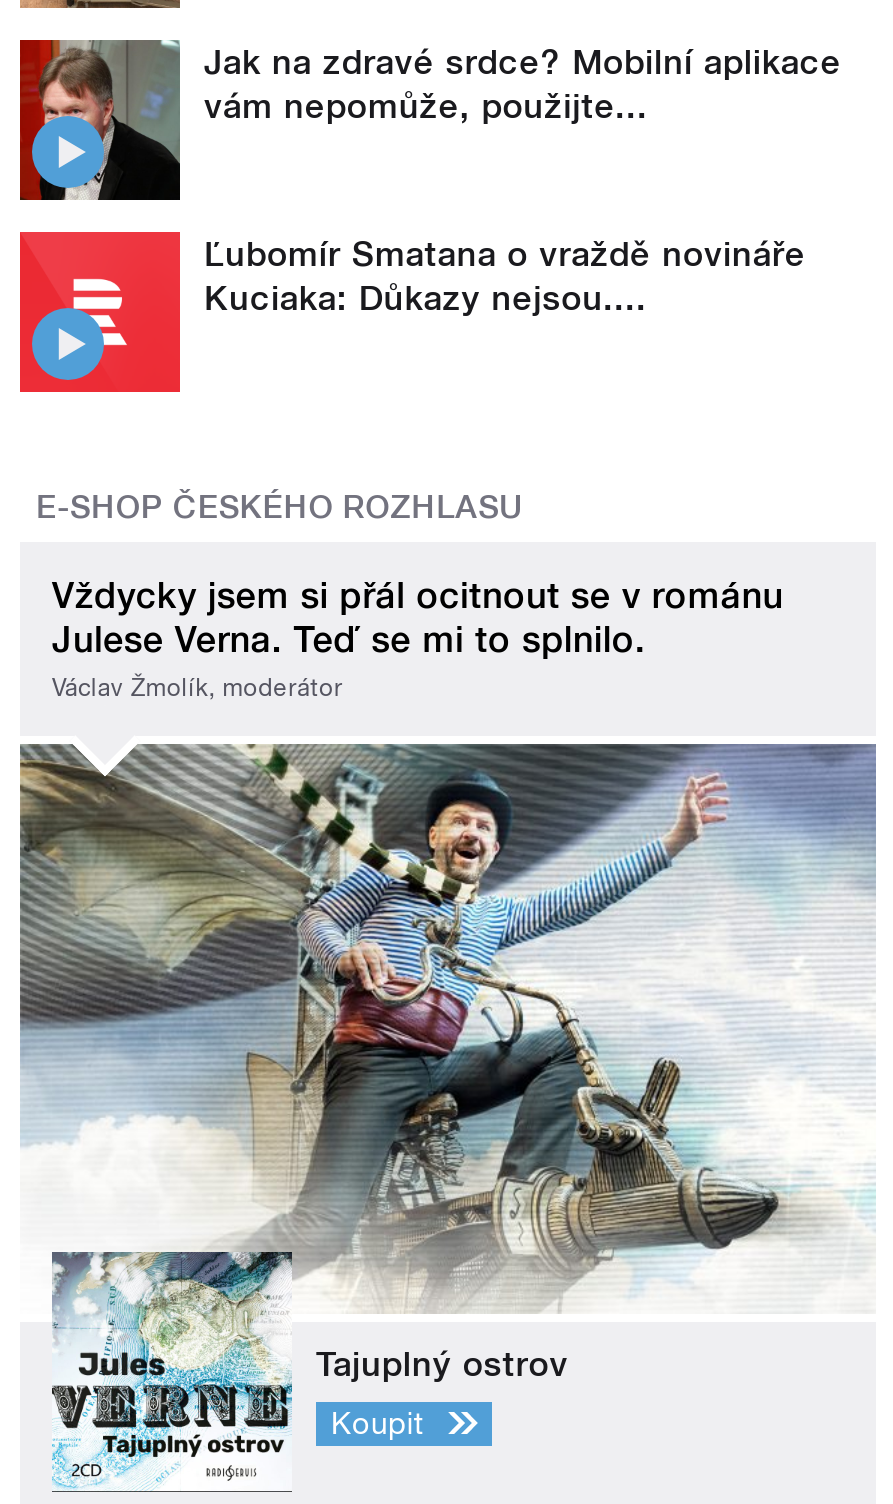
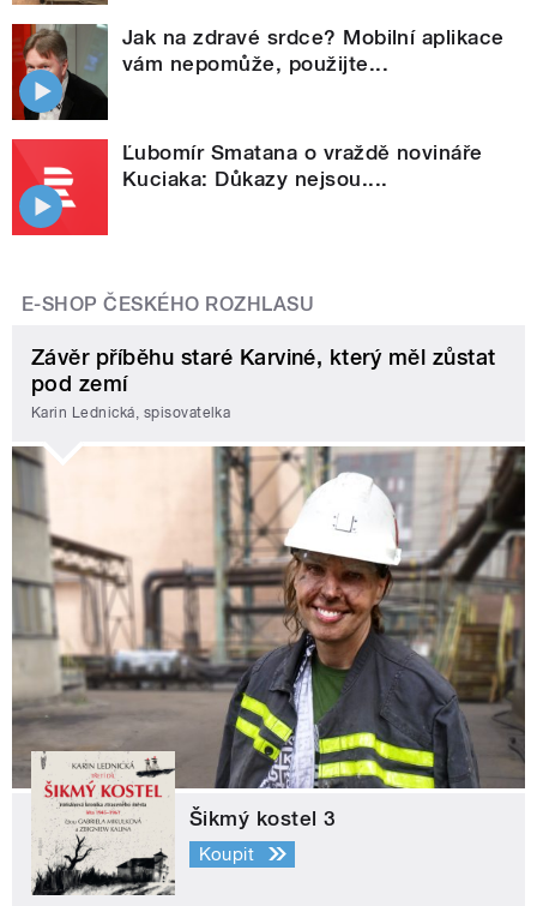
[52,574,783,701] Vždycky jsem si přál ocitnout se v románu | Julese Verna. Teď se mi to splnilo. | Václav Žmolík, moderátor -> [31,345,496,421] Závěr příběhu staré Karviné, který měl zůstat | pod zemí | Karin Lednická, spisovatelka
[20,742,876,1492] [image] | Tajuplný ostrov -> [11,445,526,896] [image] | Šikmý kostel 3

